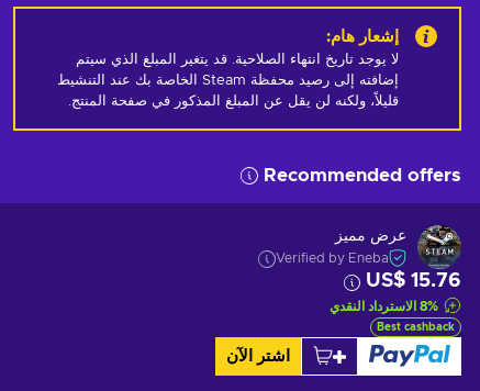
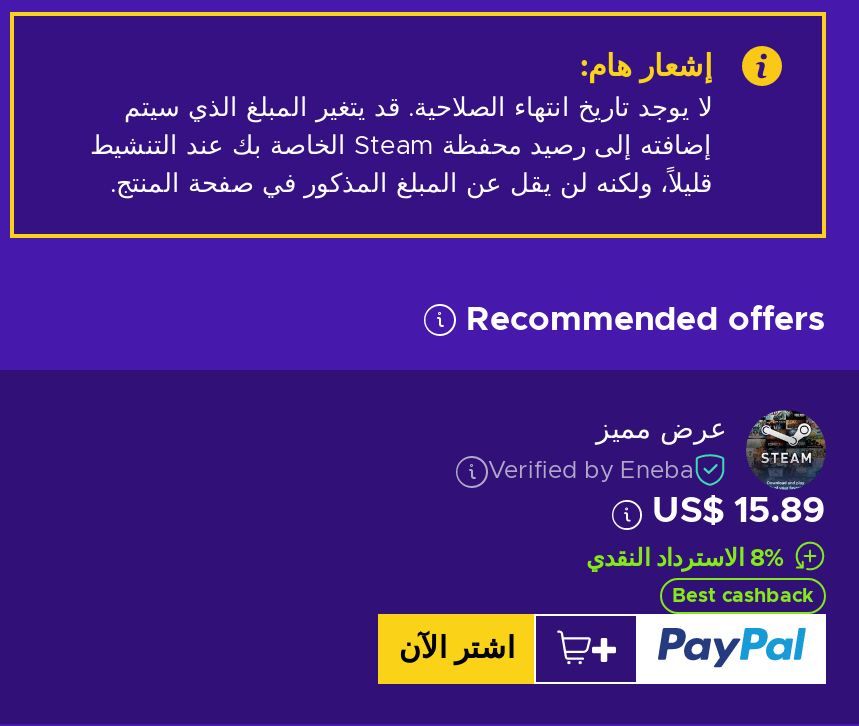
[366,271,461,291] US$ 15.76 -> [652,493,826,529] US$ 15.89

